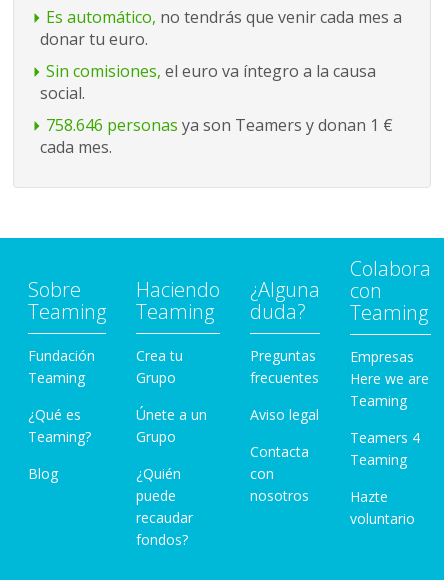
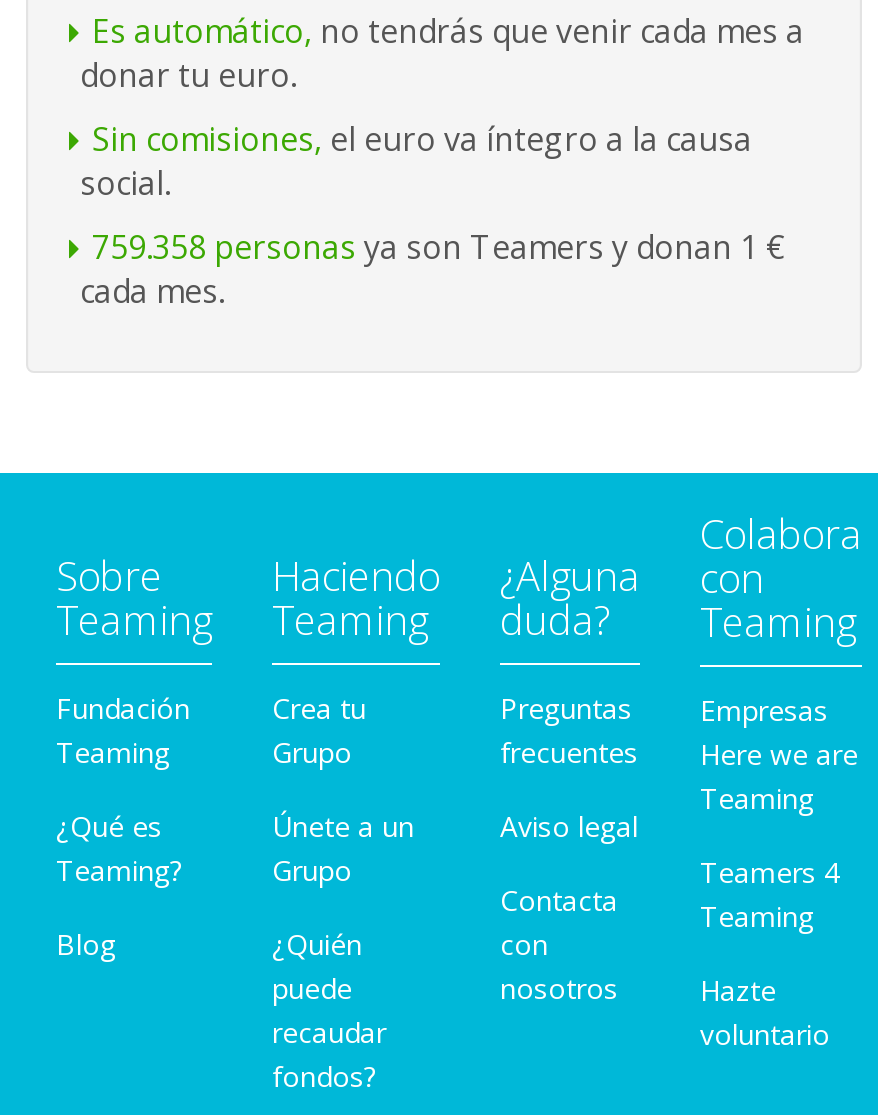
[42,114,393,136] 758.646 personas ya son Teamers y donan 1 € -> [84,225,786,269] 759.358 personas ya son Teamers y donan 1 €

